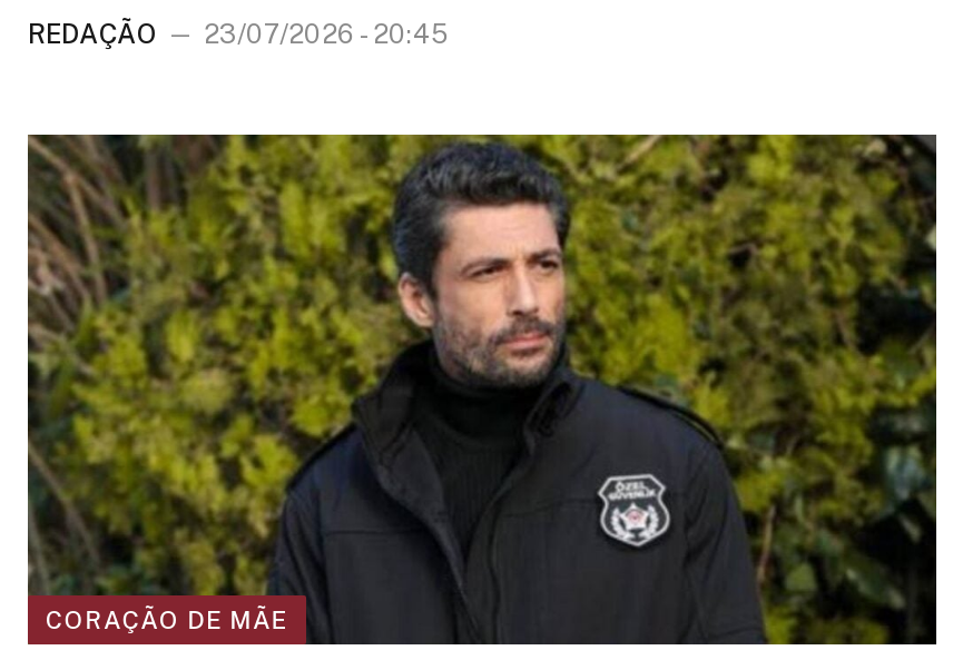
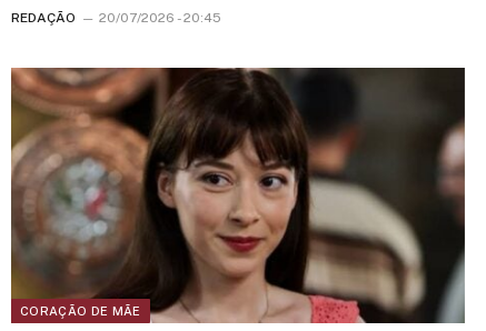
[28,18,449,49] REDAÇÃO 23/07/2026 - 20:45 -> [11,10,221,26] REDAÇÃO 20/07/2026 - 20:45
[26,131,939,648] [image] -> [10,67,466,324] [image]

